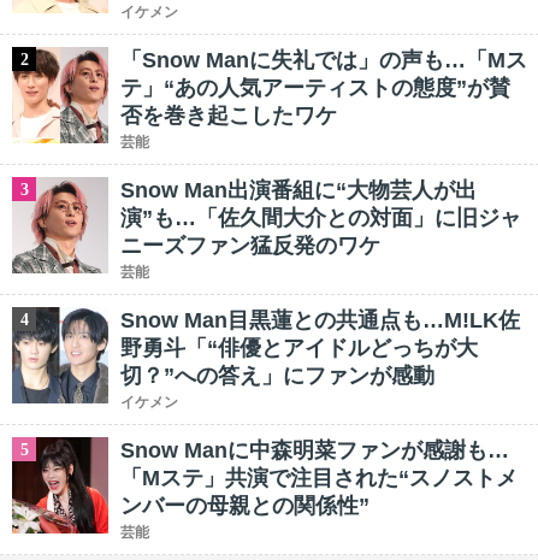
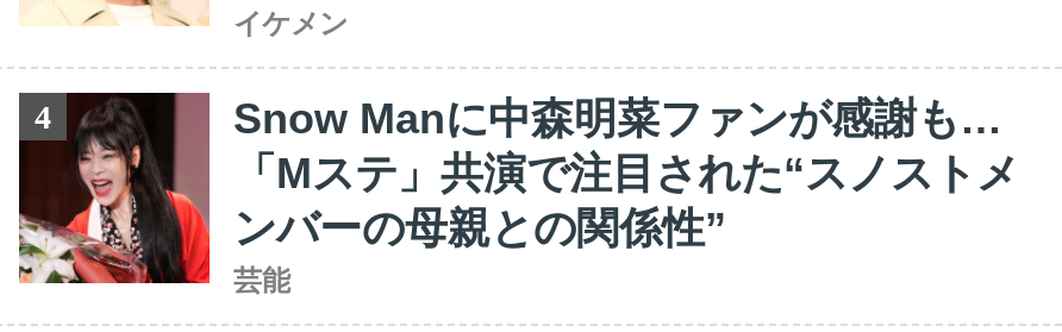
[13,47,527,281] [image] | 2 | 「Snow Manに失礼では」の声も…「Mス | テ」“あの人気アーティストの態度”が賛 | 否を巻き起こしたワケ | 芸能 | 3 | Snow Man出演番組に“大物芸人が出 | 演”も…「佐久間大介との対面」に旧ジャ | ニーズファン猛反発のワケ | 芸能 -> none
[11,177,520,458] [image] | Snow Man目黒蓮との共通点も…M!LK佐 | 野勇斗「“俳優とアイドルどっちが大 | 切？”への答え」にファンが感動 | イケメン | 5 -> none
[11,307,104,405] [image] -> none

